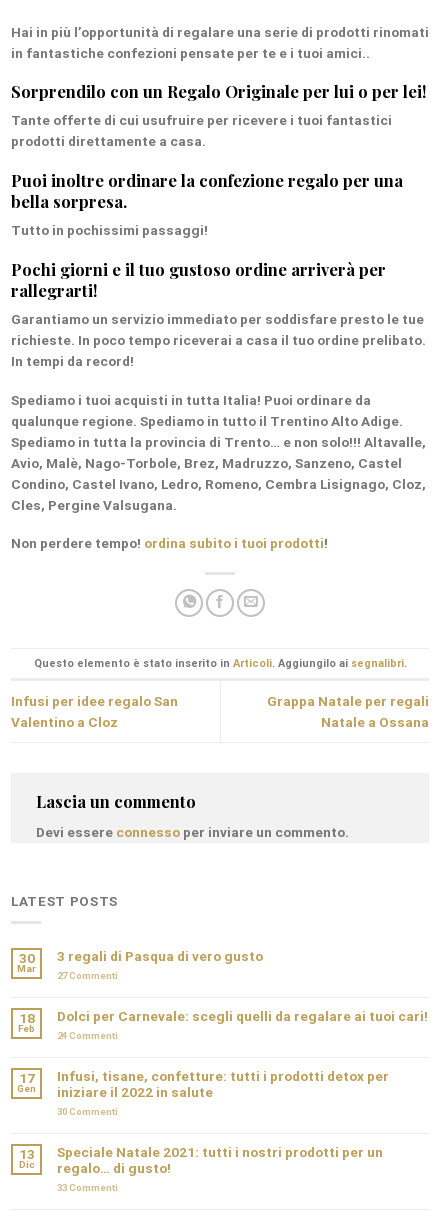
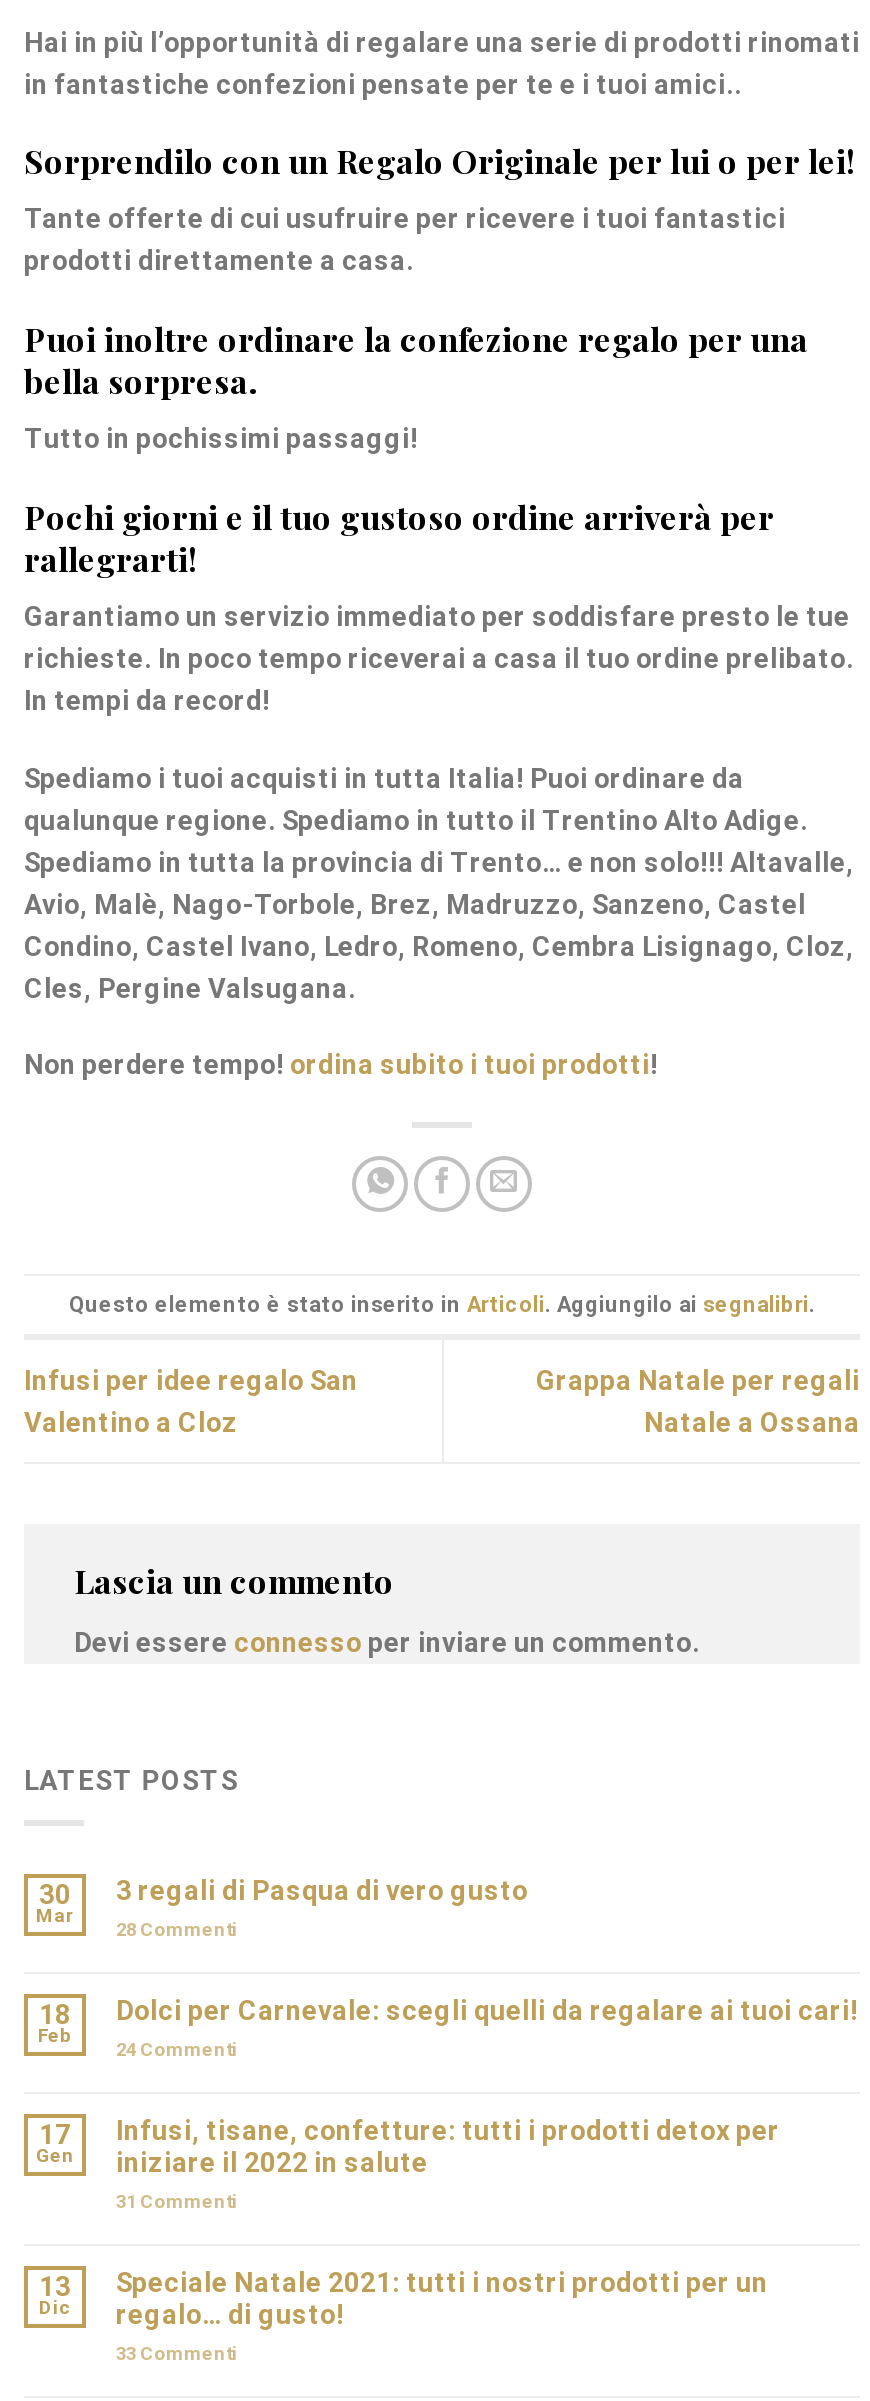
[57,970,118,981] 27 Commenti -> [116,1917,238,1939] 28 Commenti
[57,1106,118,1117] 30 Commenti -> [116,2189,238,2211] 31 Commenti

